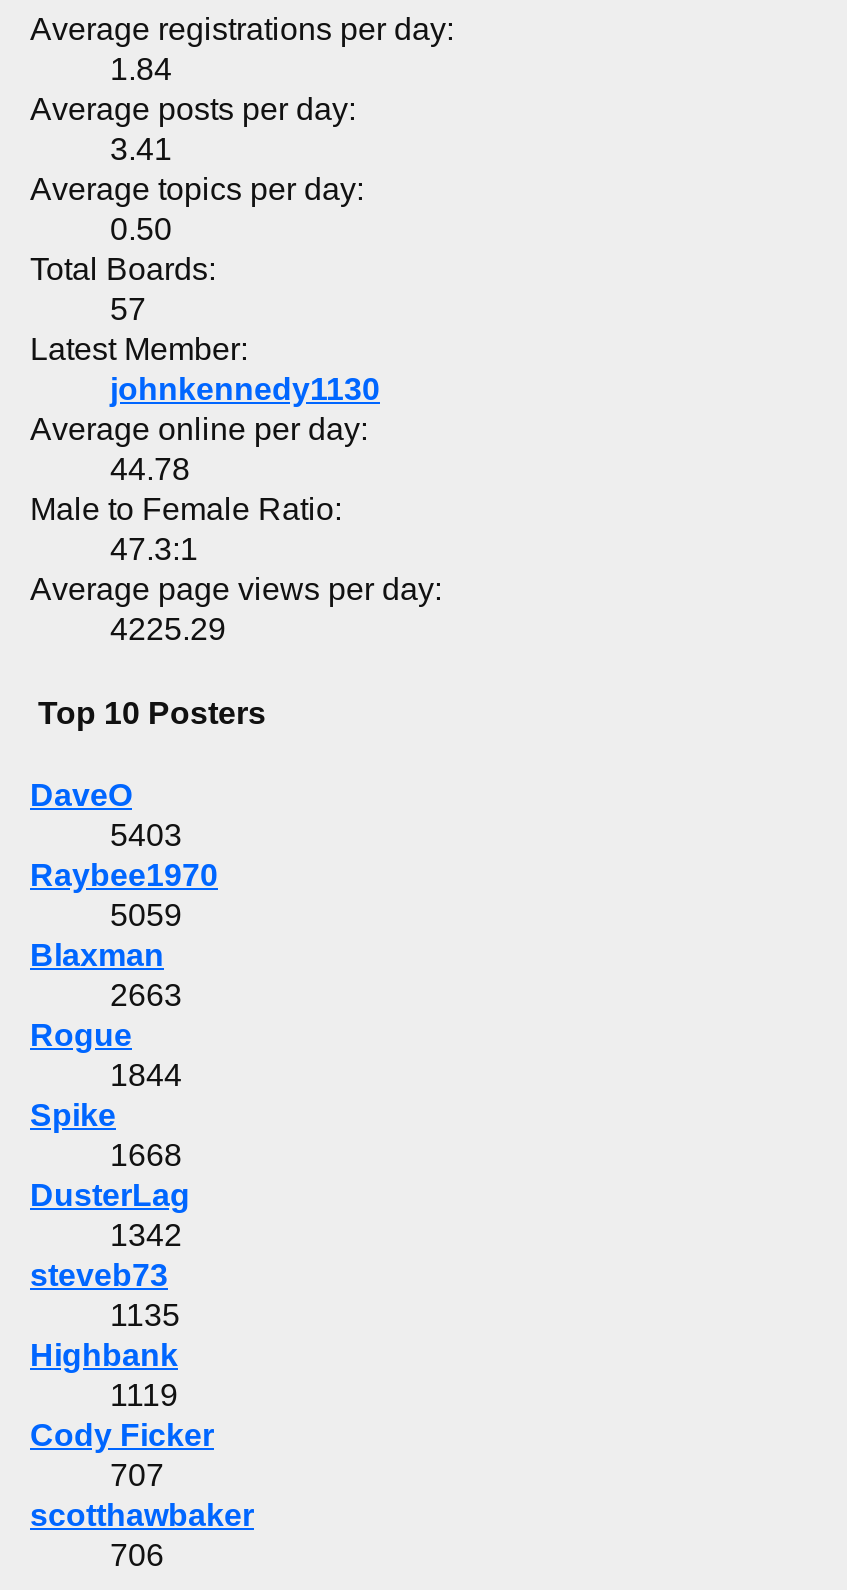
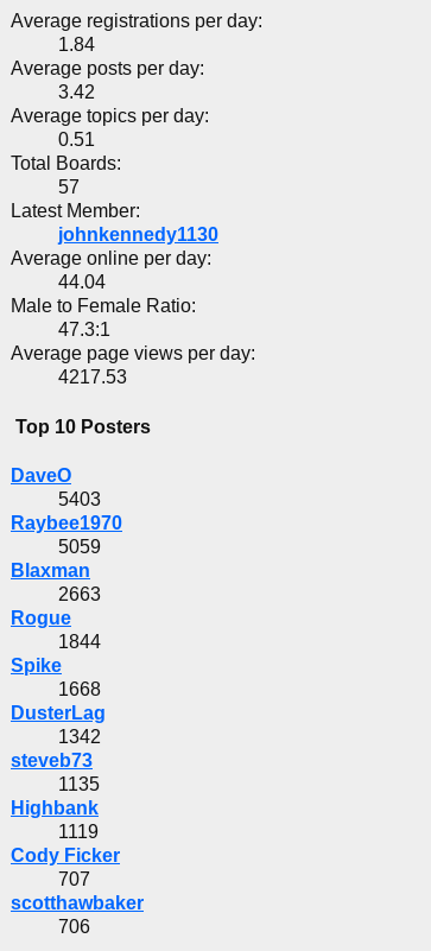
[110,132,172,166] 3.41 -> [58,82,95,102] 3.42
[110,212,172,246] 0.50 -> [58,130,95,150] 0.51
[110,452,190,486] 44.78 -> [58,272,106,292] 44.04
[110,612,226,646] 4225.29 -> [58,367,127,387] 4217.53

